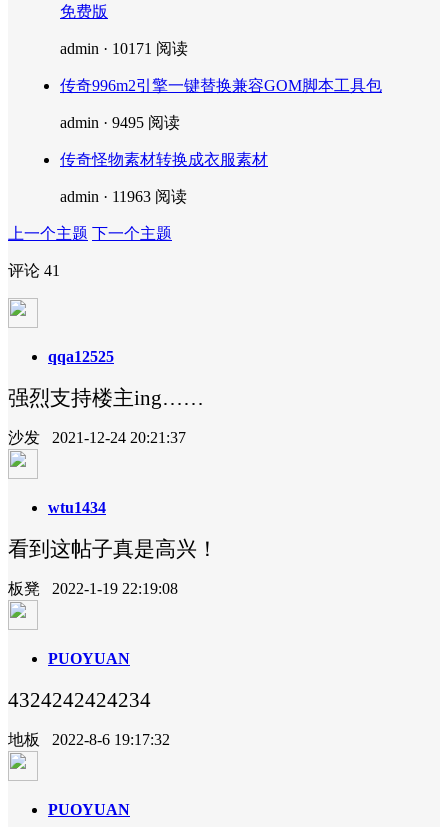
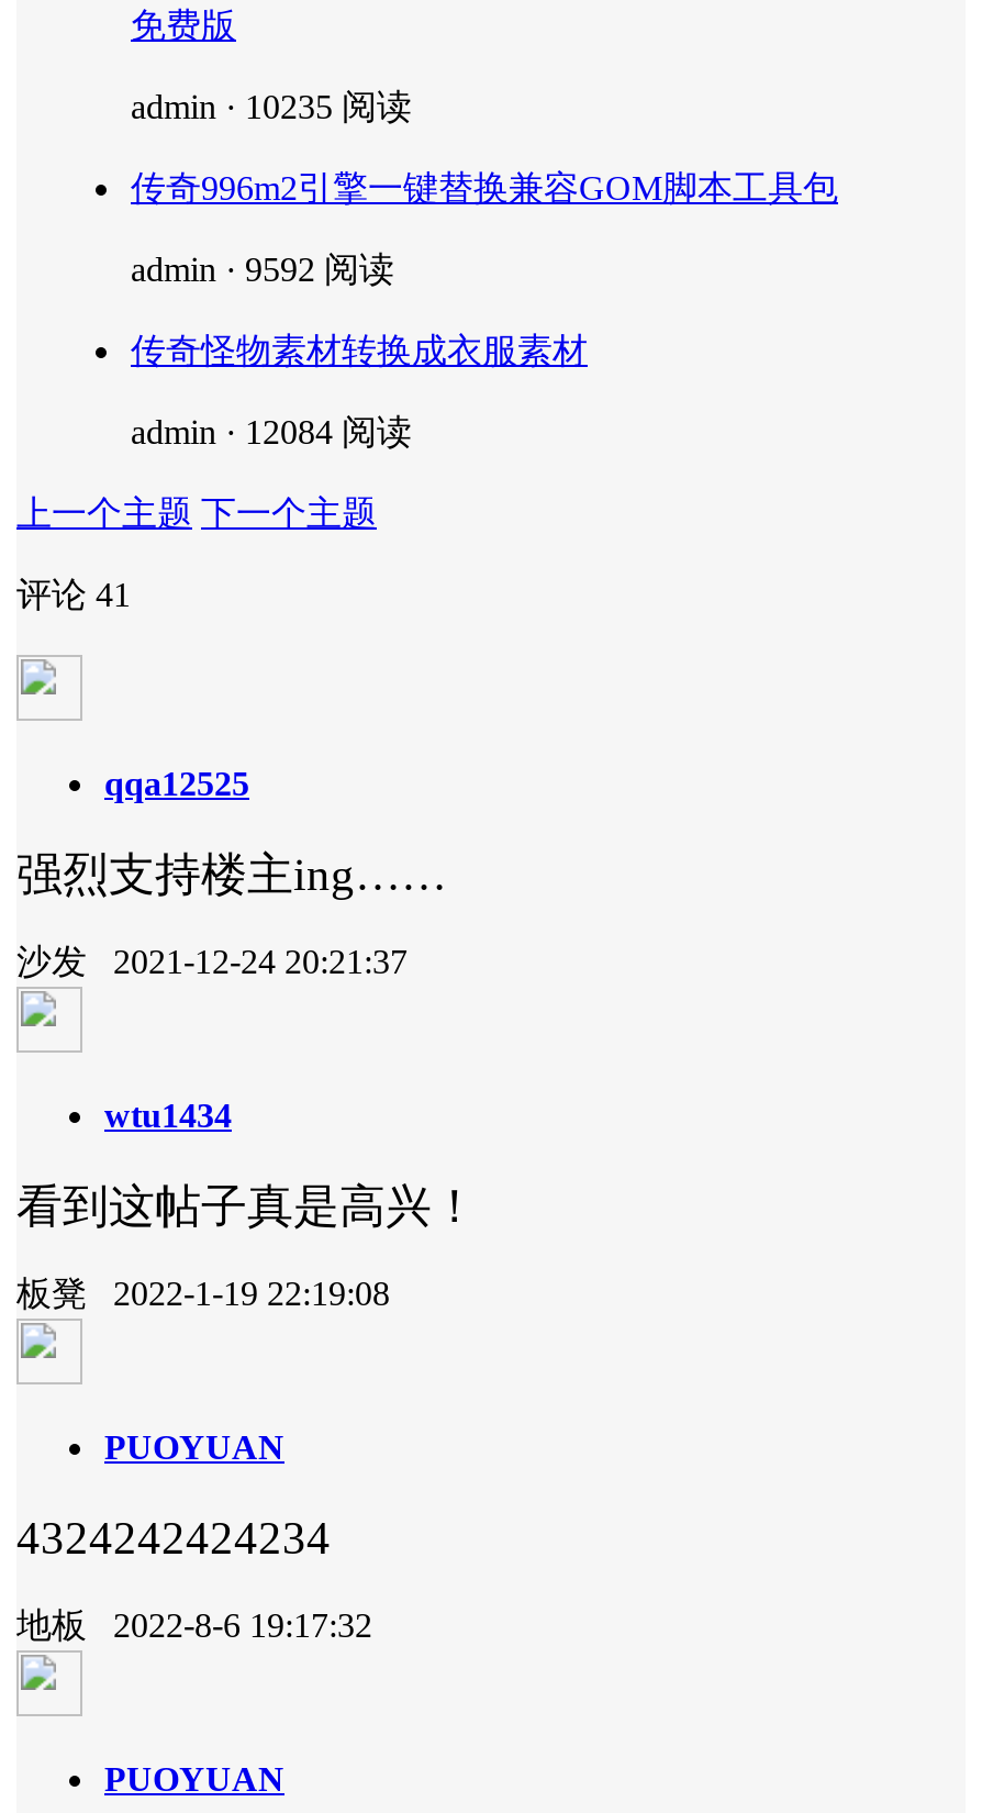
[60,40,188,57] admin · 10171 阅读 -> [131,88,412,125] admin · 10235 阅读
[60,114,180,131] admin · 9495 阅读 -> [131,250,394,288] admin · 9592 阅读
[60,188,187,205] admin · 11963 阅读 -> [131,413,412,450] admin · 12084 阅读

